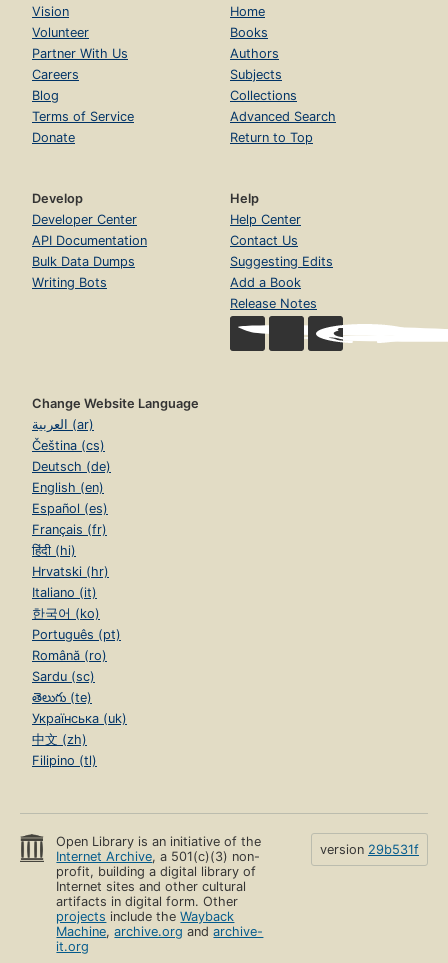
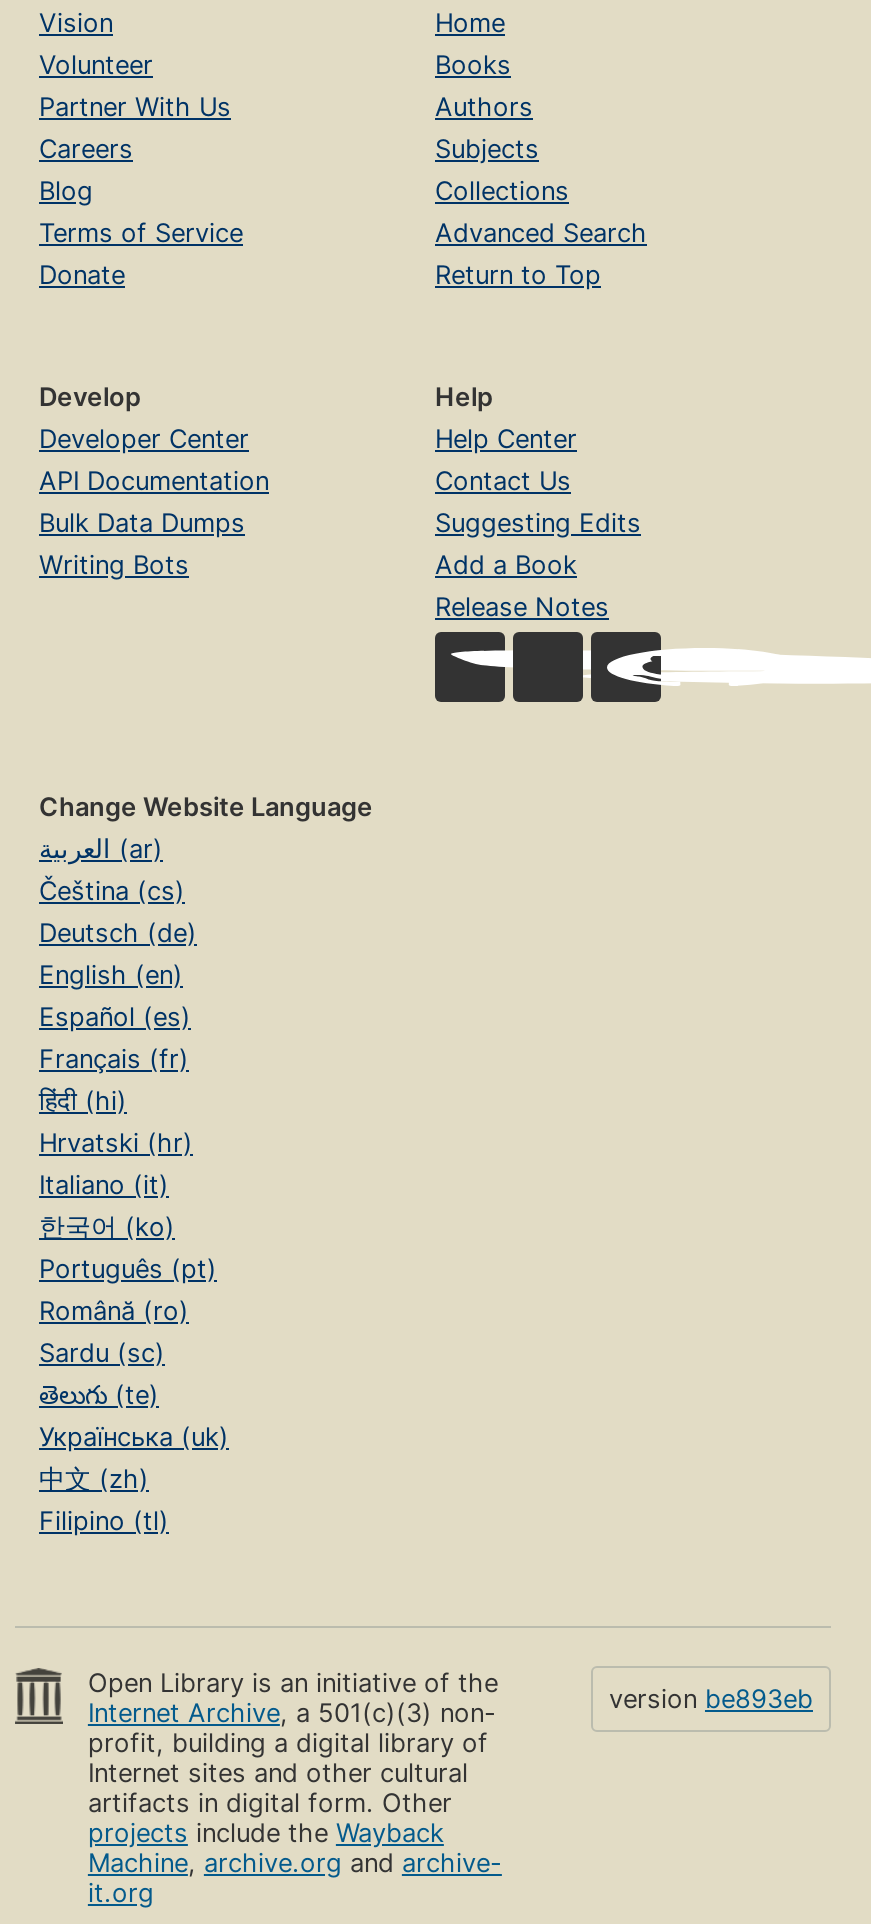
[320,842,419,857] version 29b531f -> [609,1684,813,1714] version be893eb

